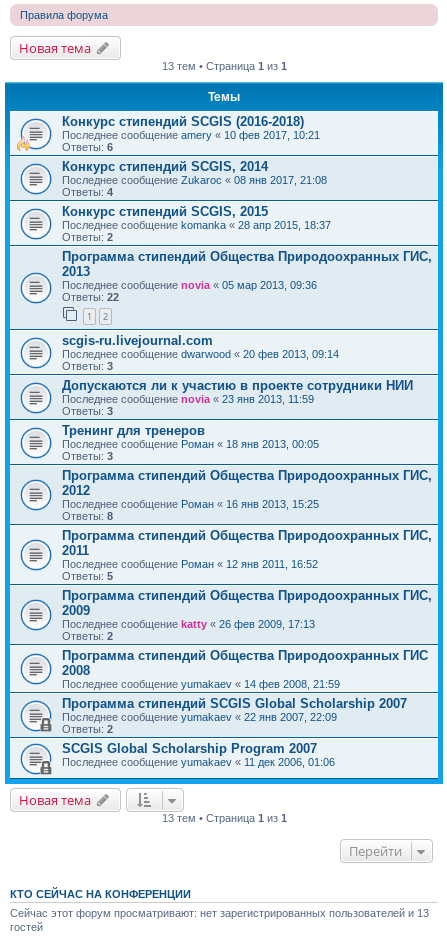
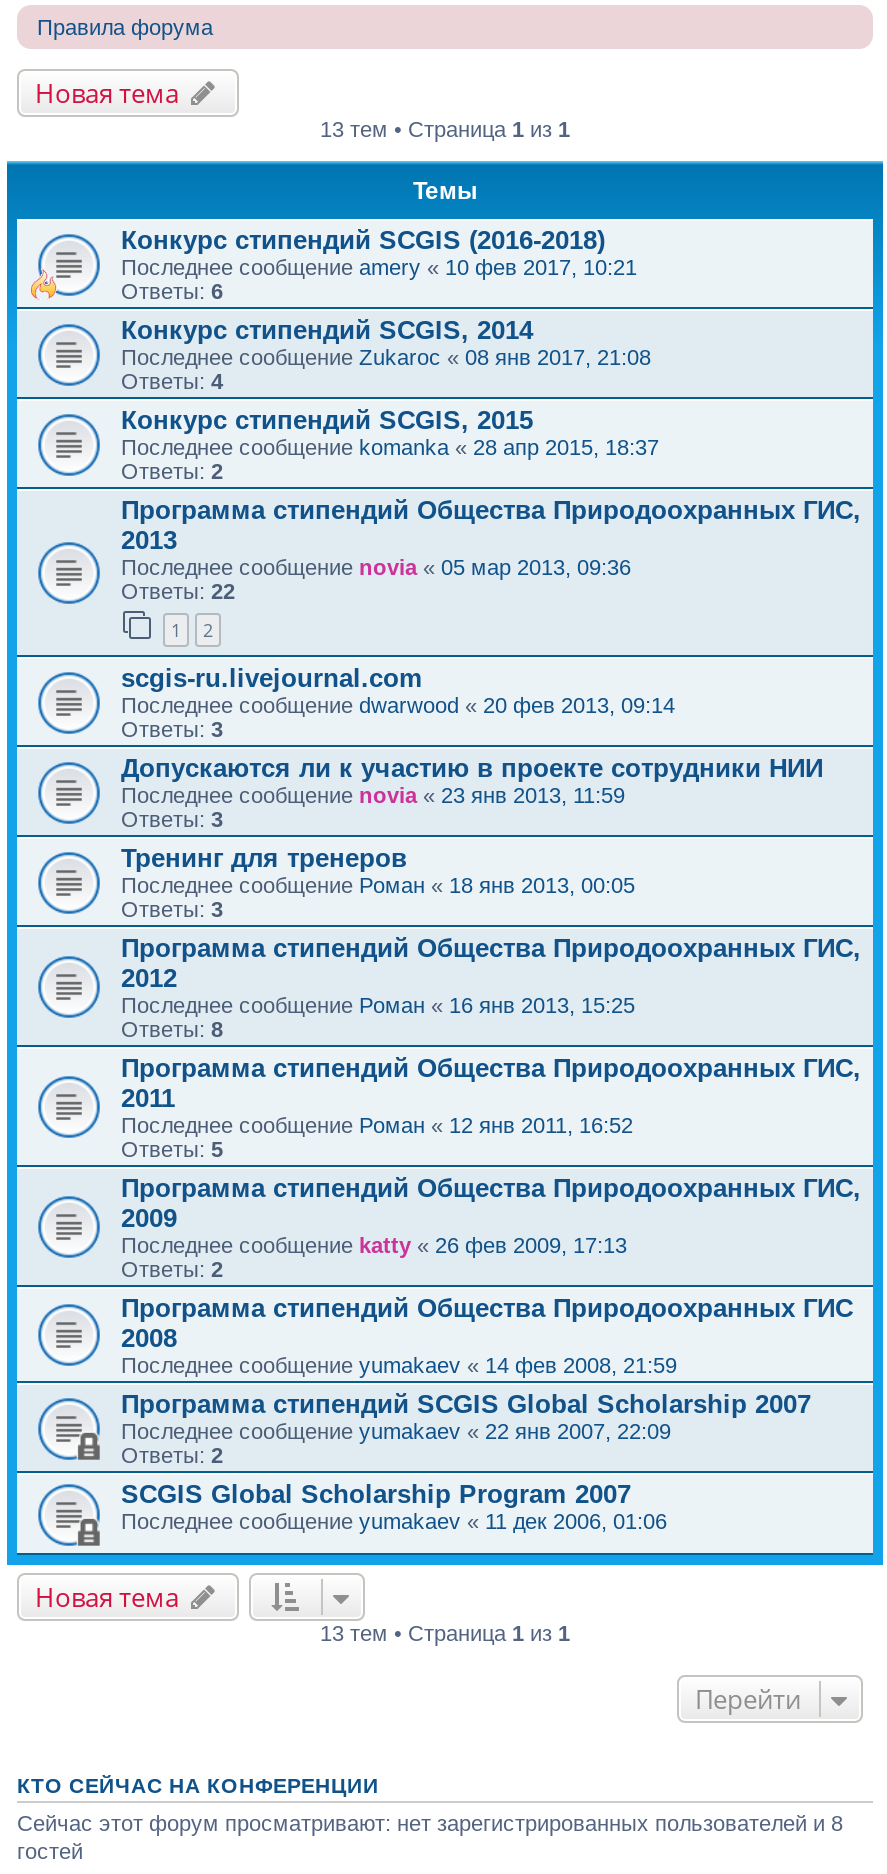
[10,907,429,919] Сейчас этот форум просматривают: нет зарегистрированных пользователей и 13 -> [17,1810,843,1834] Сейчас этот форум просматривают: нет зарегистрированных пользователей и 8

